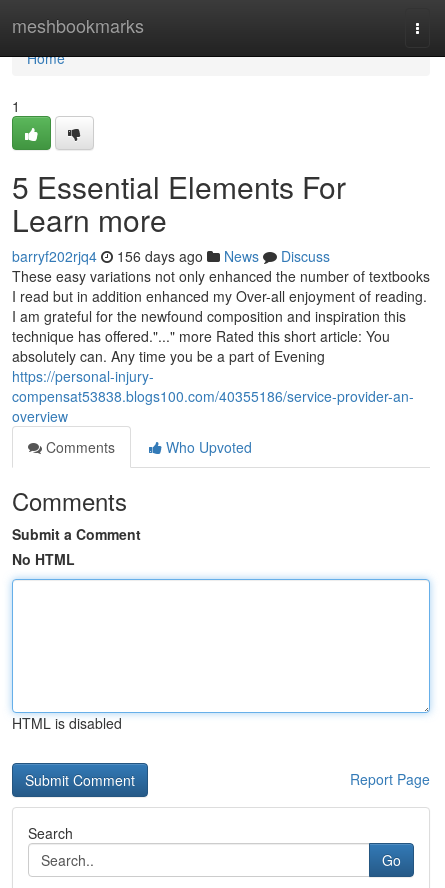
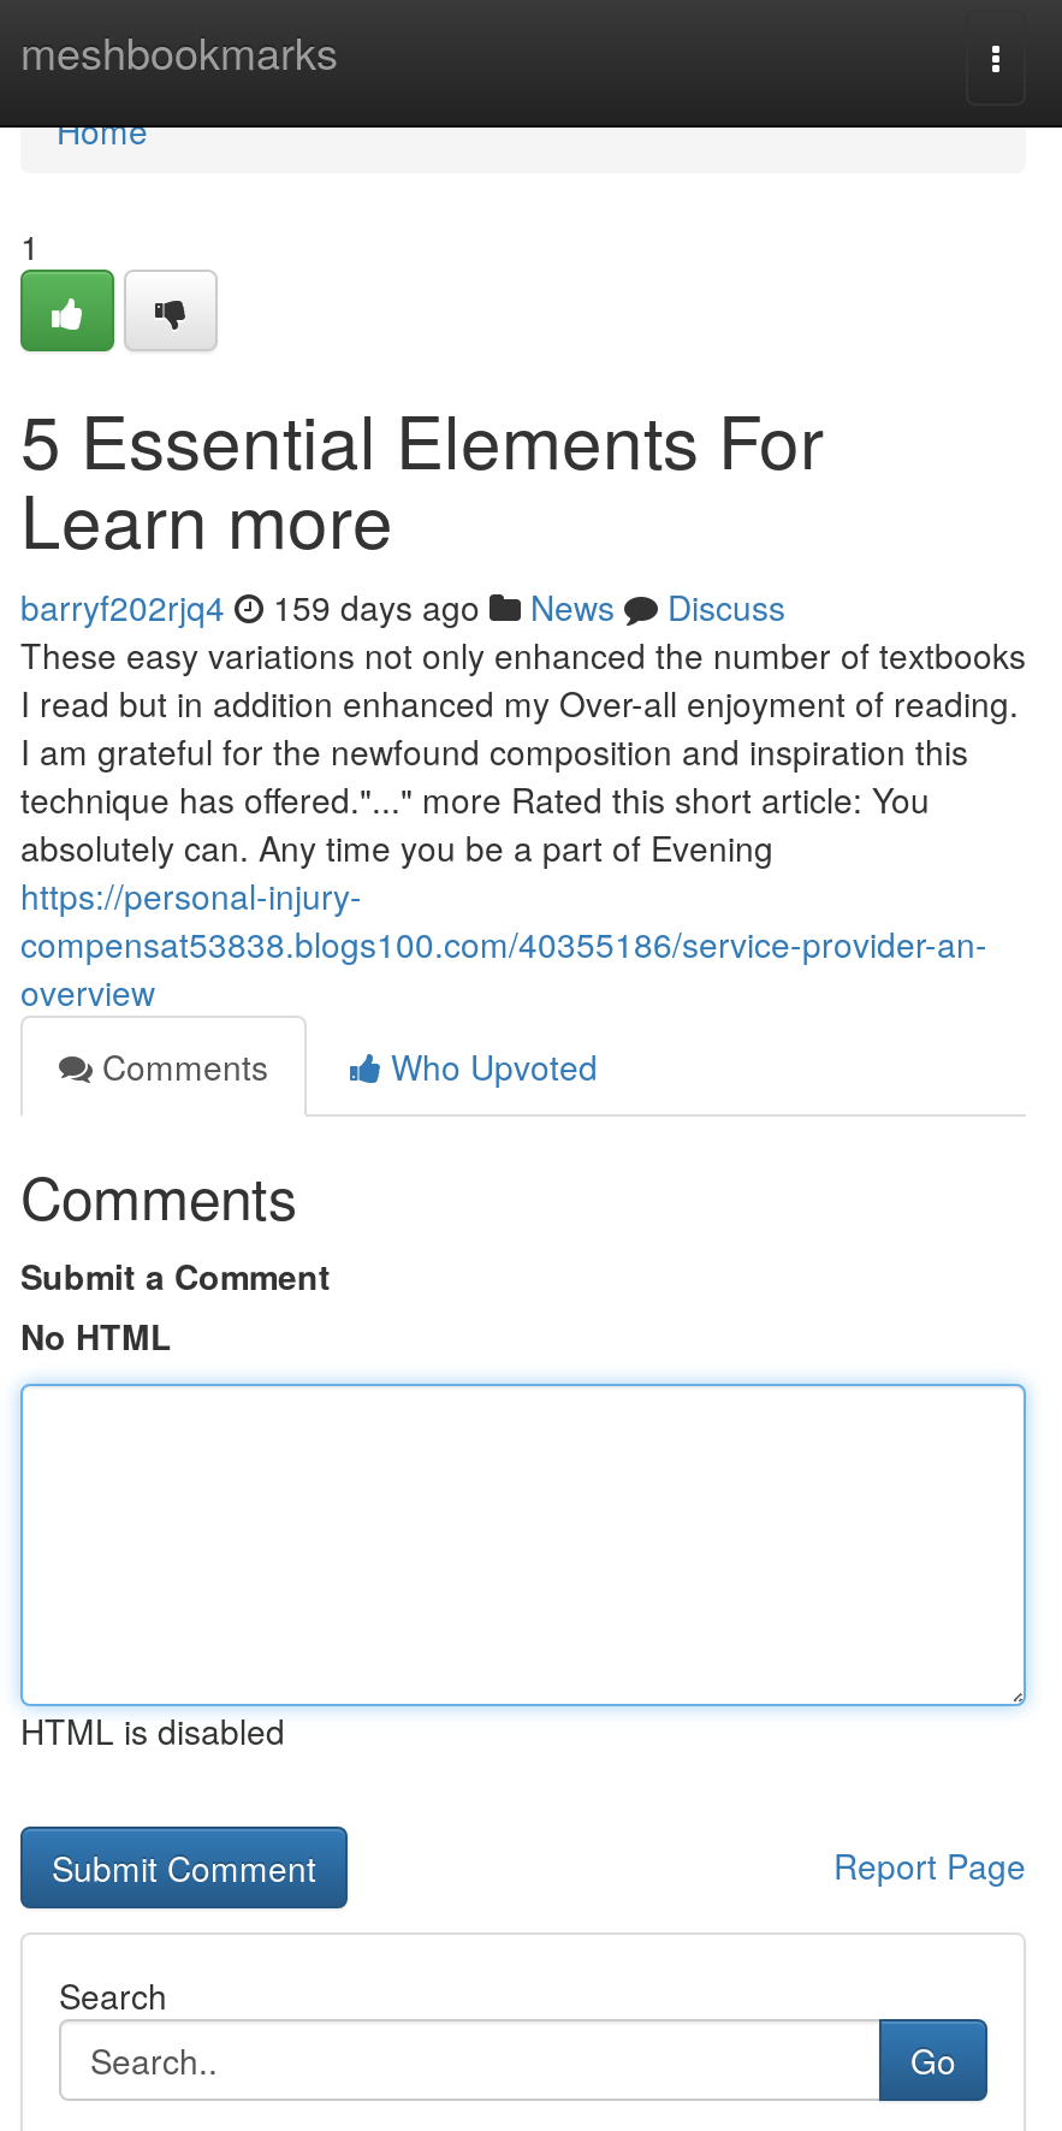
[12,246,330,266] barryf202rjq4 156 days ago News Discuss -> [20,582,785,631] barryf202rjq4 159 days ago News Discuss

